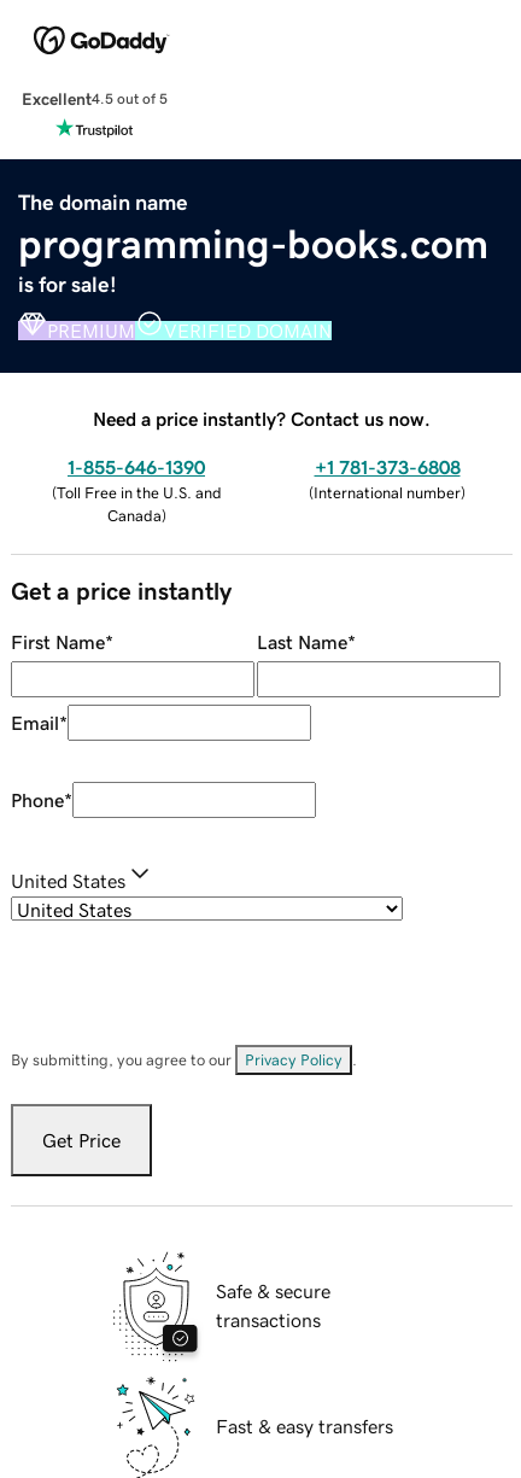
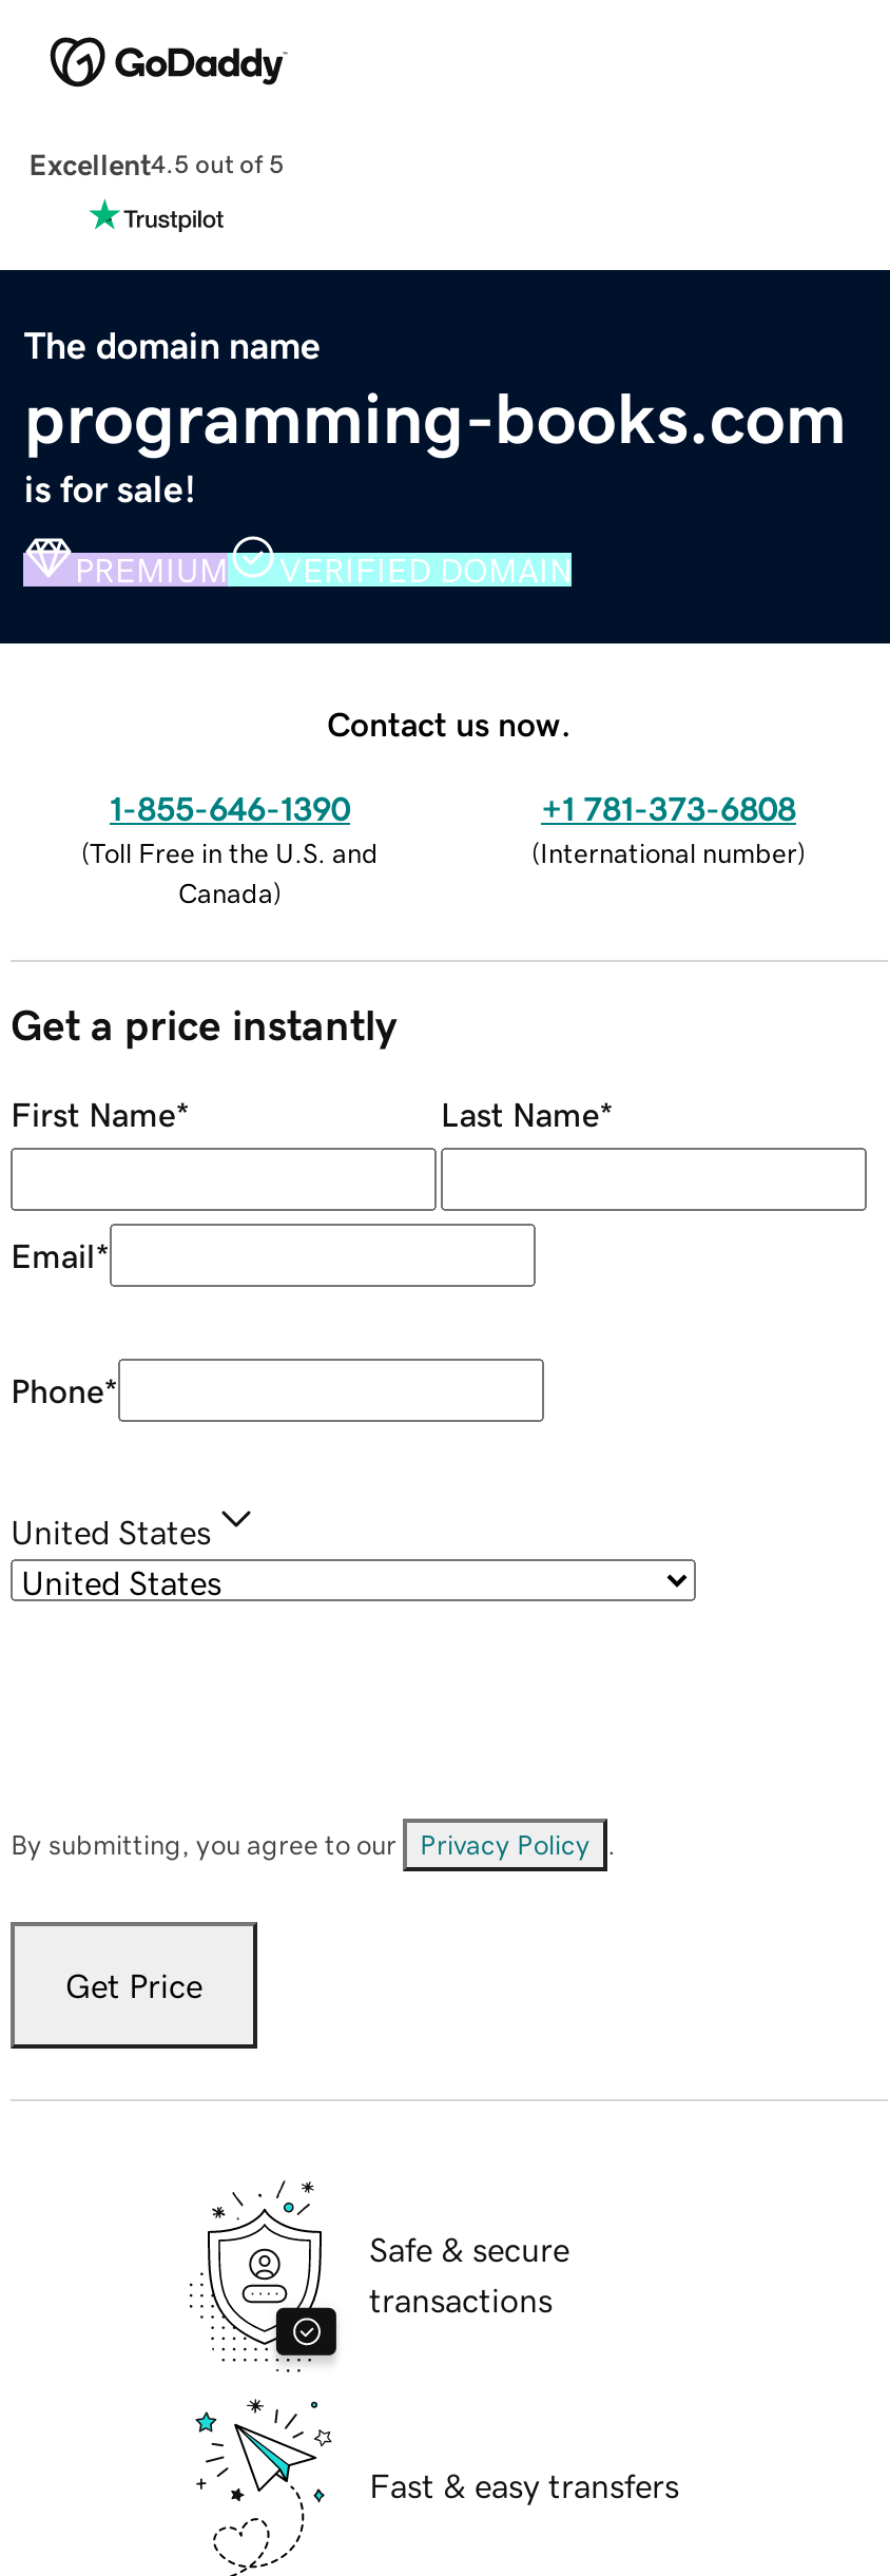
[93,409,431,428] Need a price instantly? Contact us now. -> [327,706,572,740] Contact us now.

